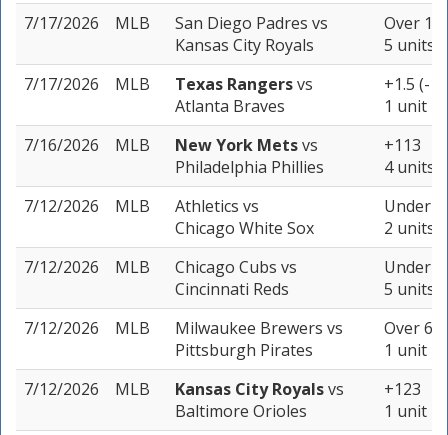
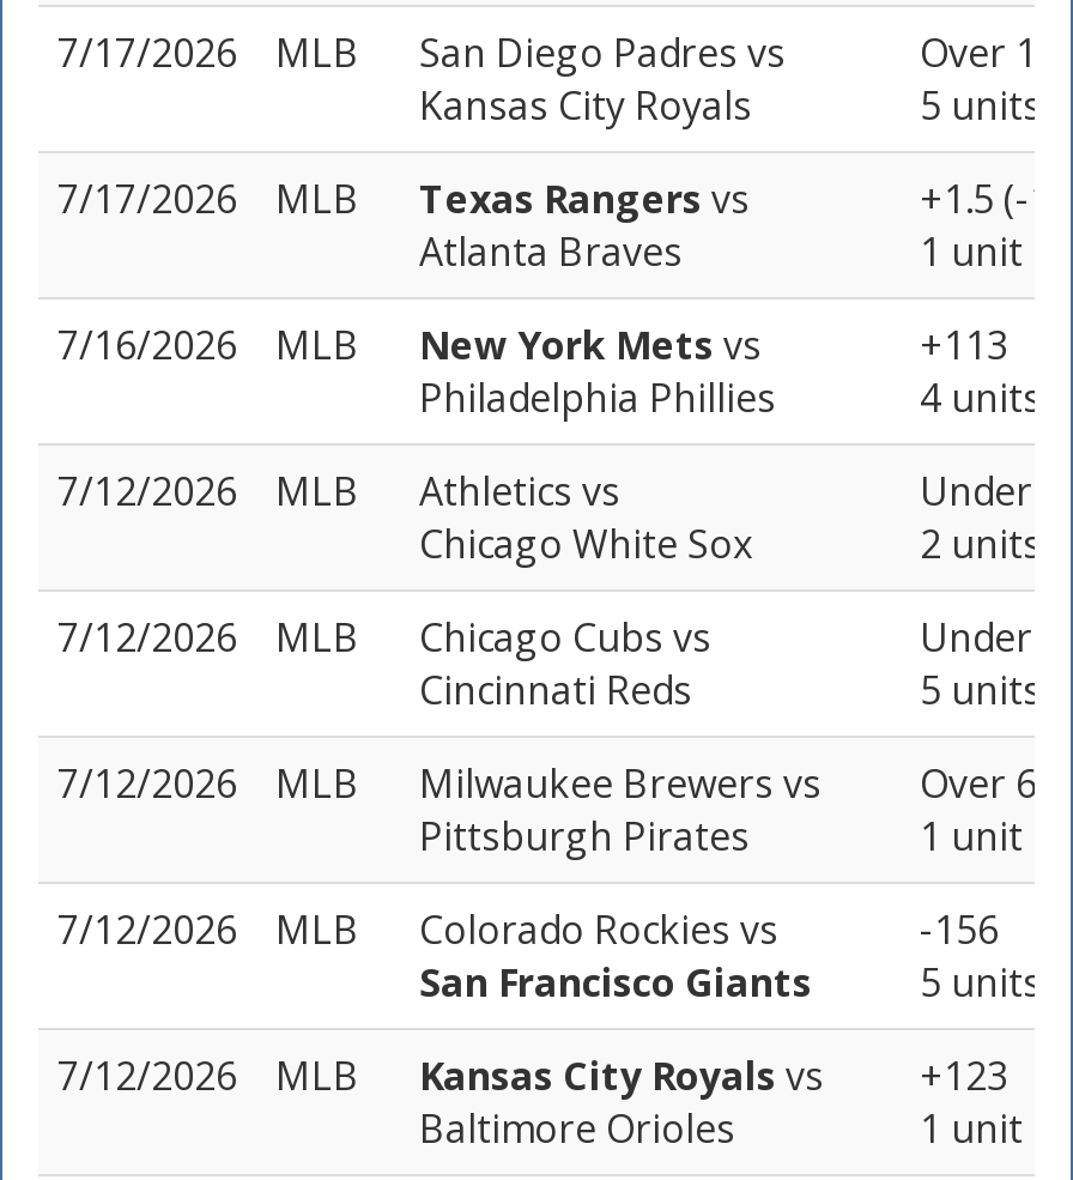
none -> [57,904,1042,1102] -156 | 5 units | 7/12/2026 | MLB
none -> [419,904,812,1009] Colorado Rockies vs | San Francisco Giants

